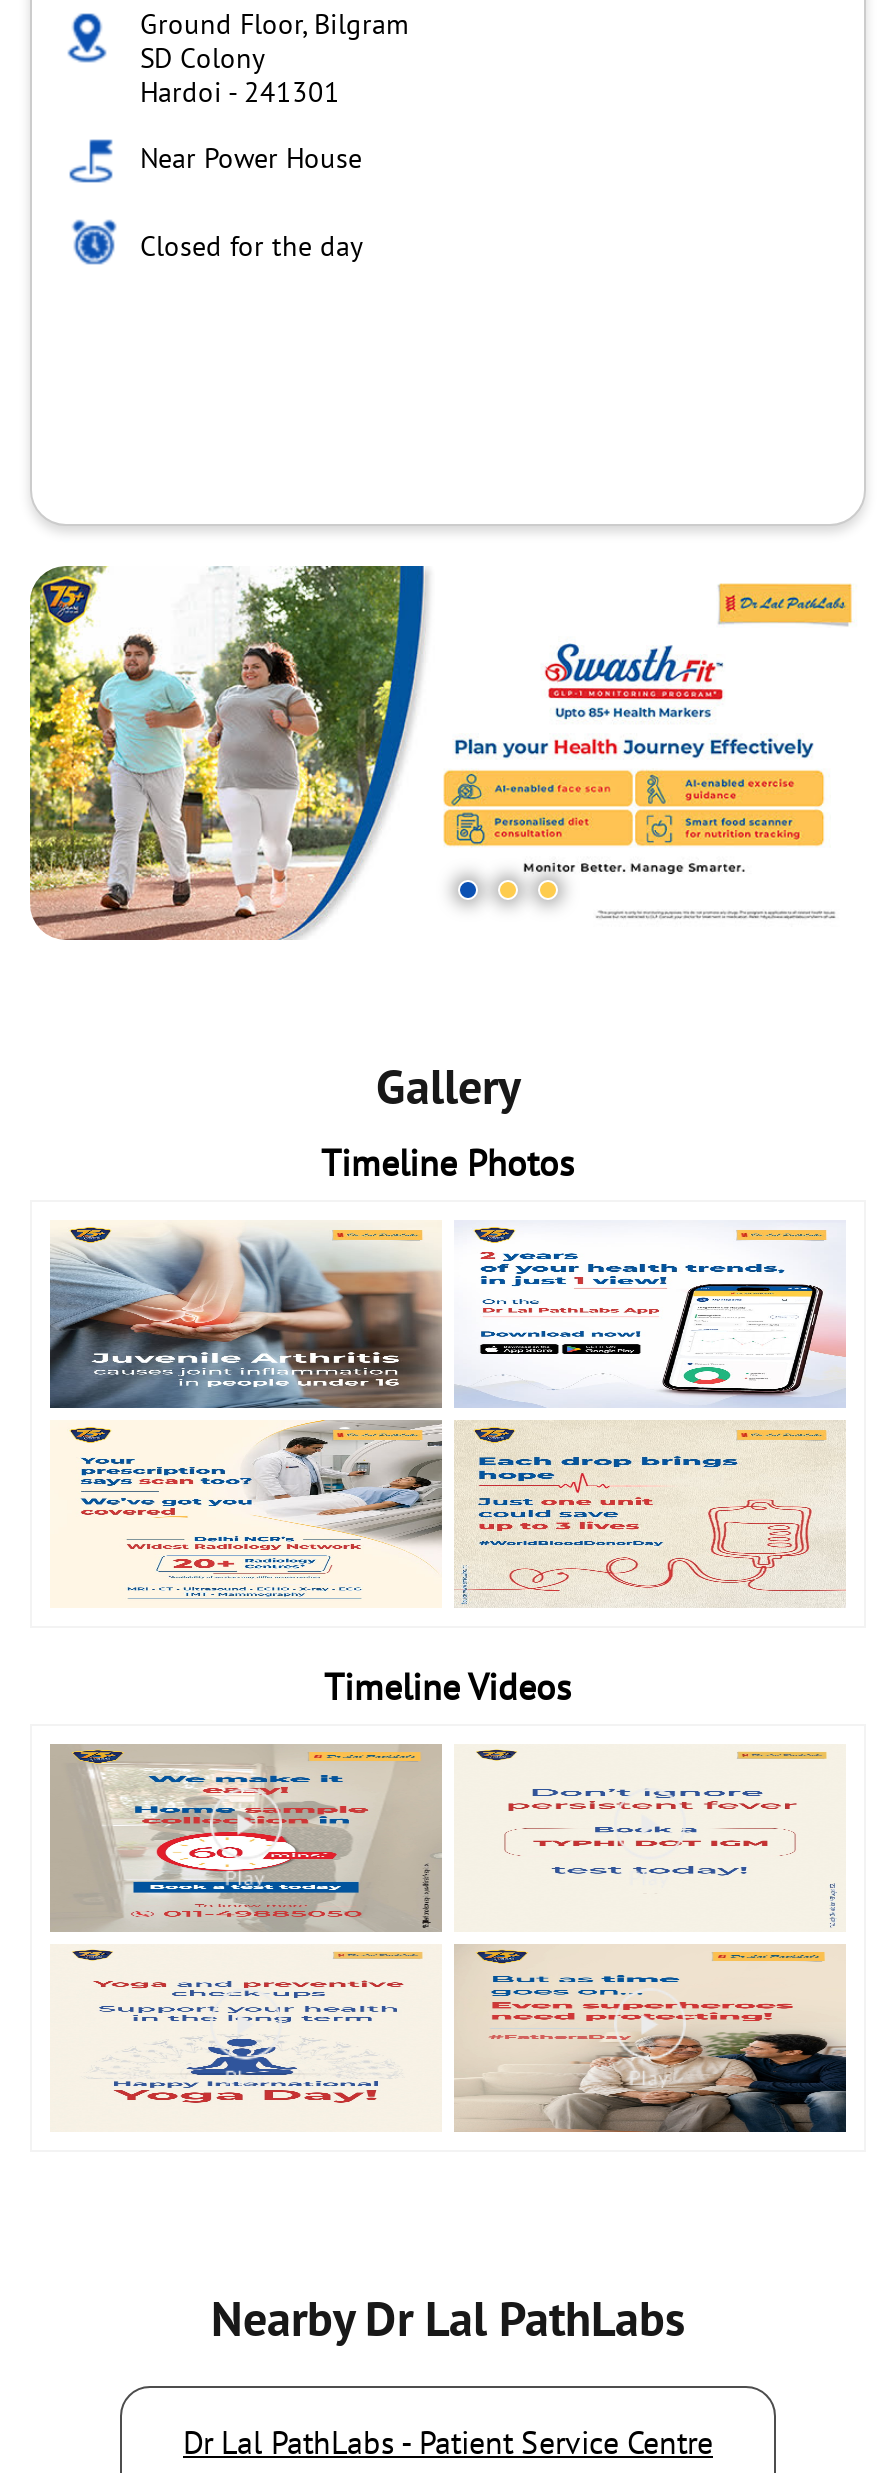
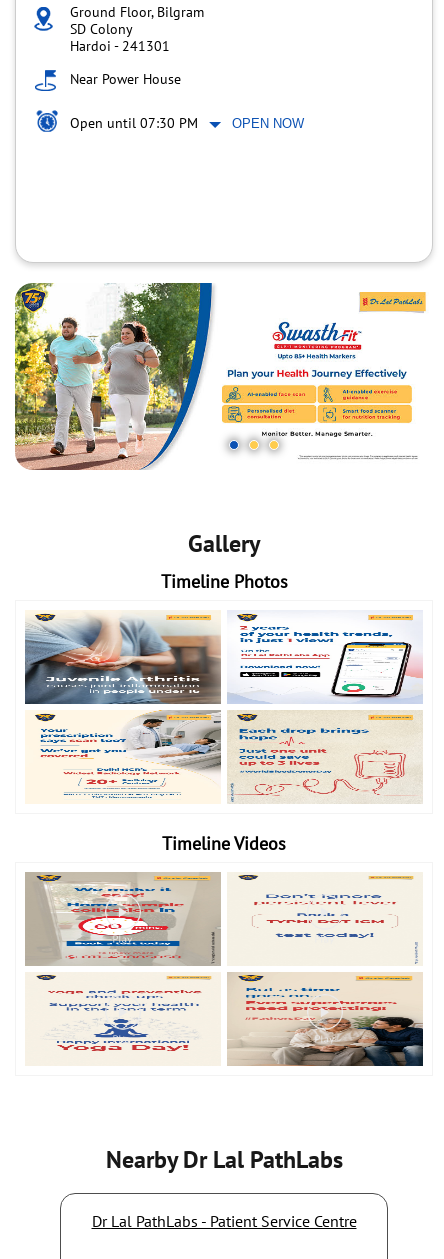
[140,228,364,264] Closed for the day -> [70,114,304,132] Open until 07:30 PM | OPEN NOW

